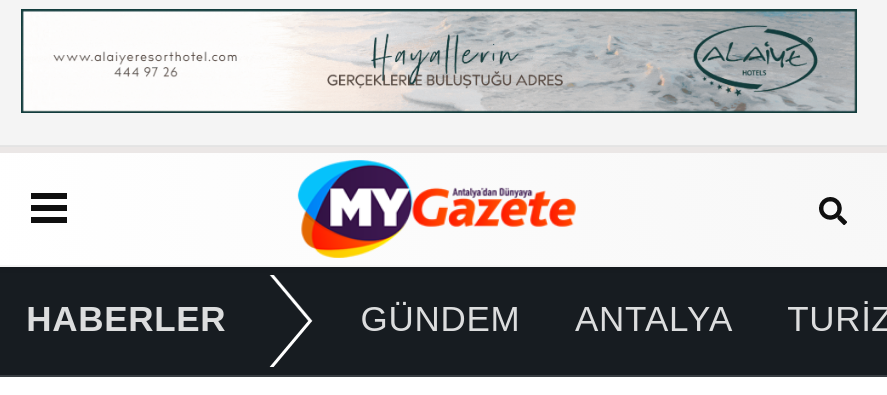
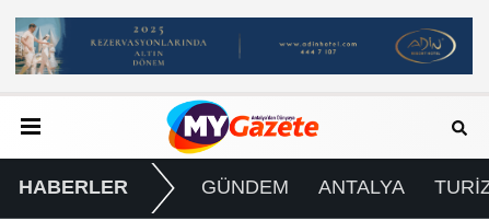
[19,9,857,113] [image] -> [14,18,473,74] [image]

